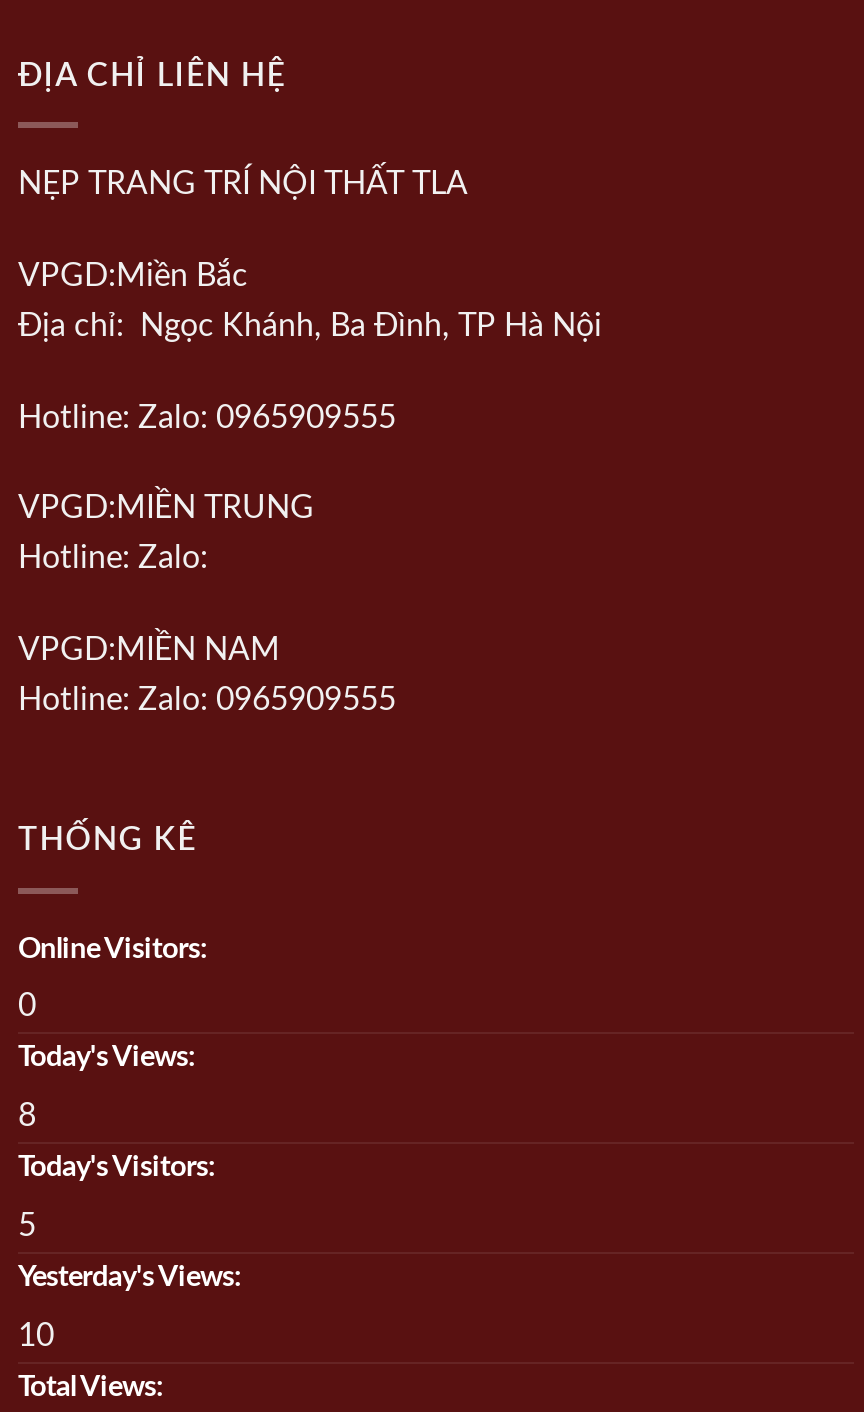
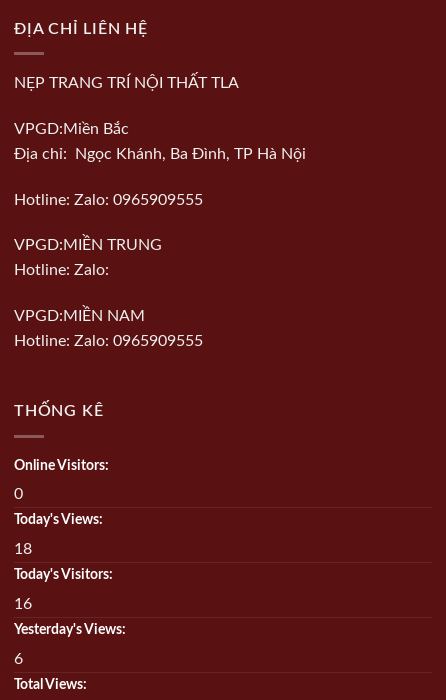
[18,1100,36,1132] 8 -> [14,541,32,557] 18
[18,1210,36,1242] 5 -> [14,596,32,612] 16
[18,1319,54,1351] 10 -> [14,651,23,667] 6

